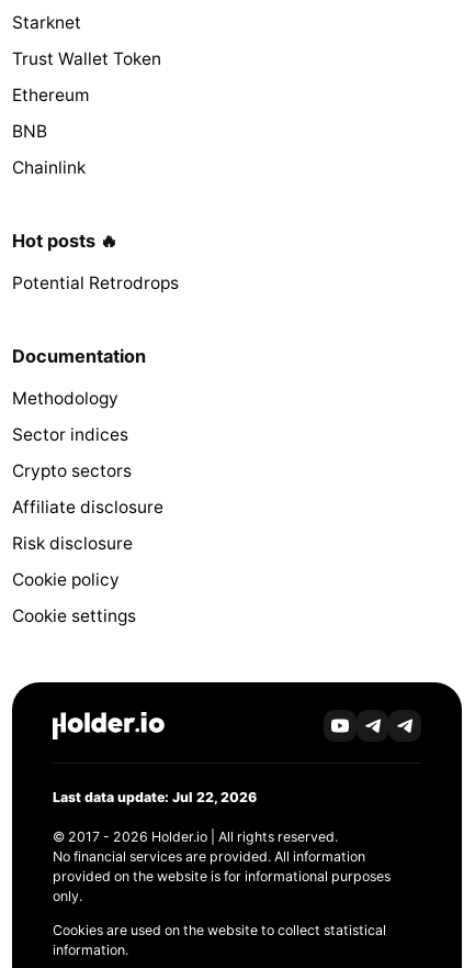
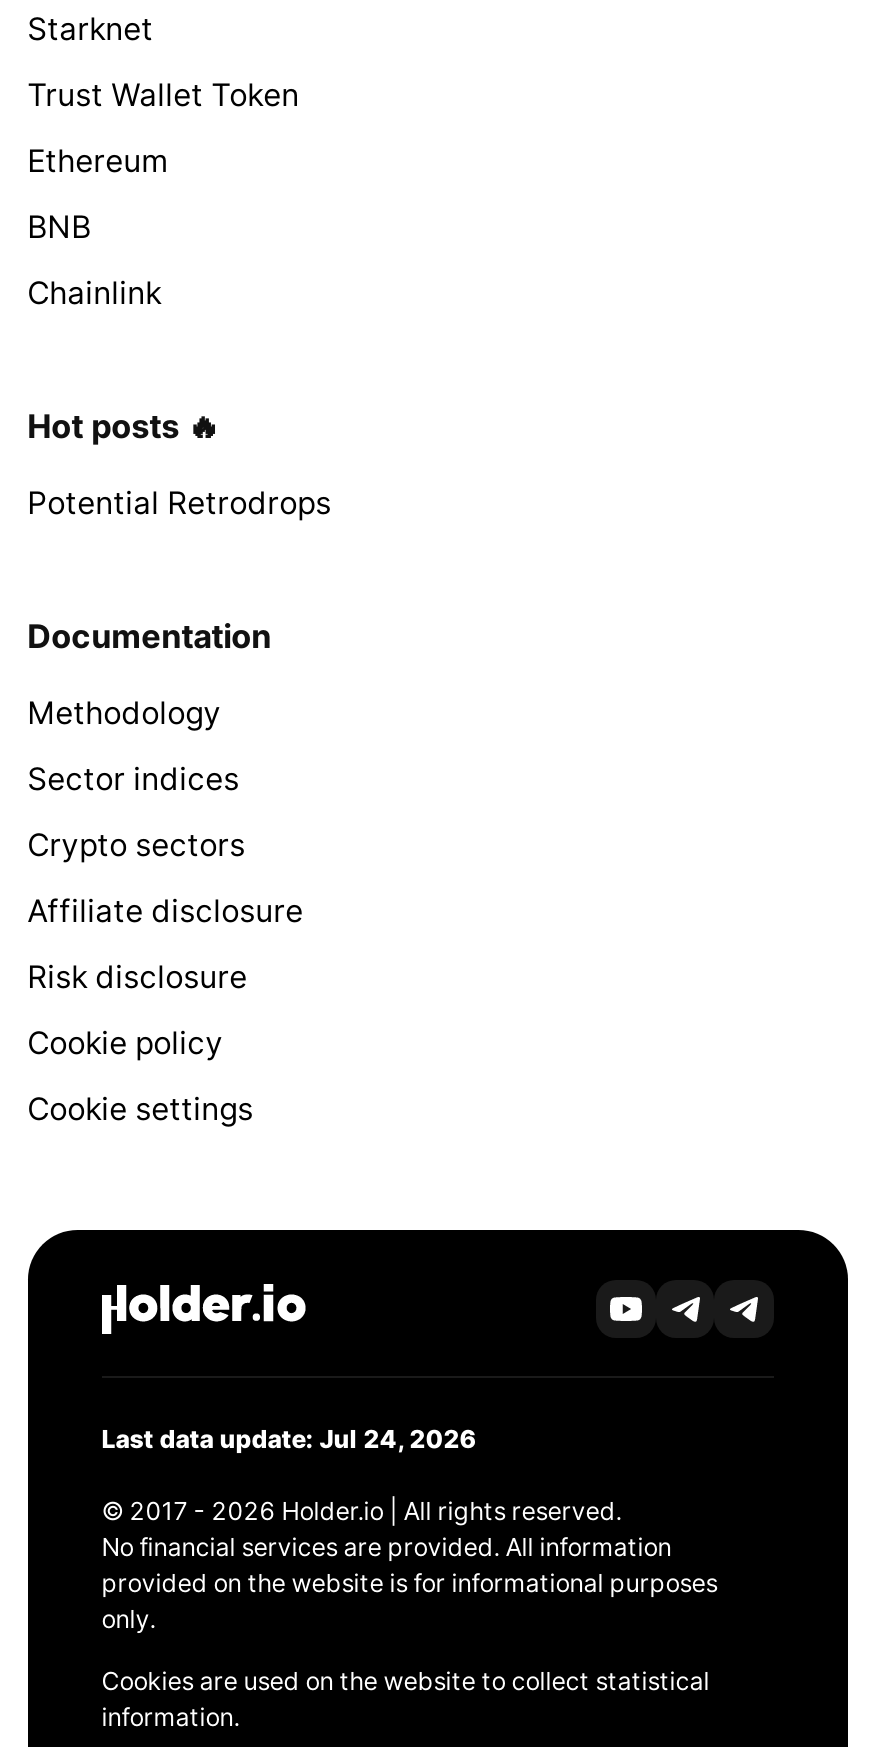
[52,789,256,806] Last data update: Jul 22, 2026 -> [102,1424,476,1454] Last data update: Jul 24, 2026

